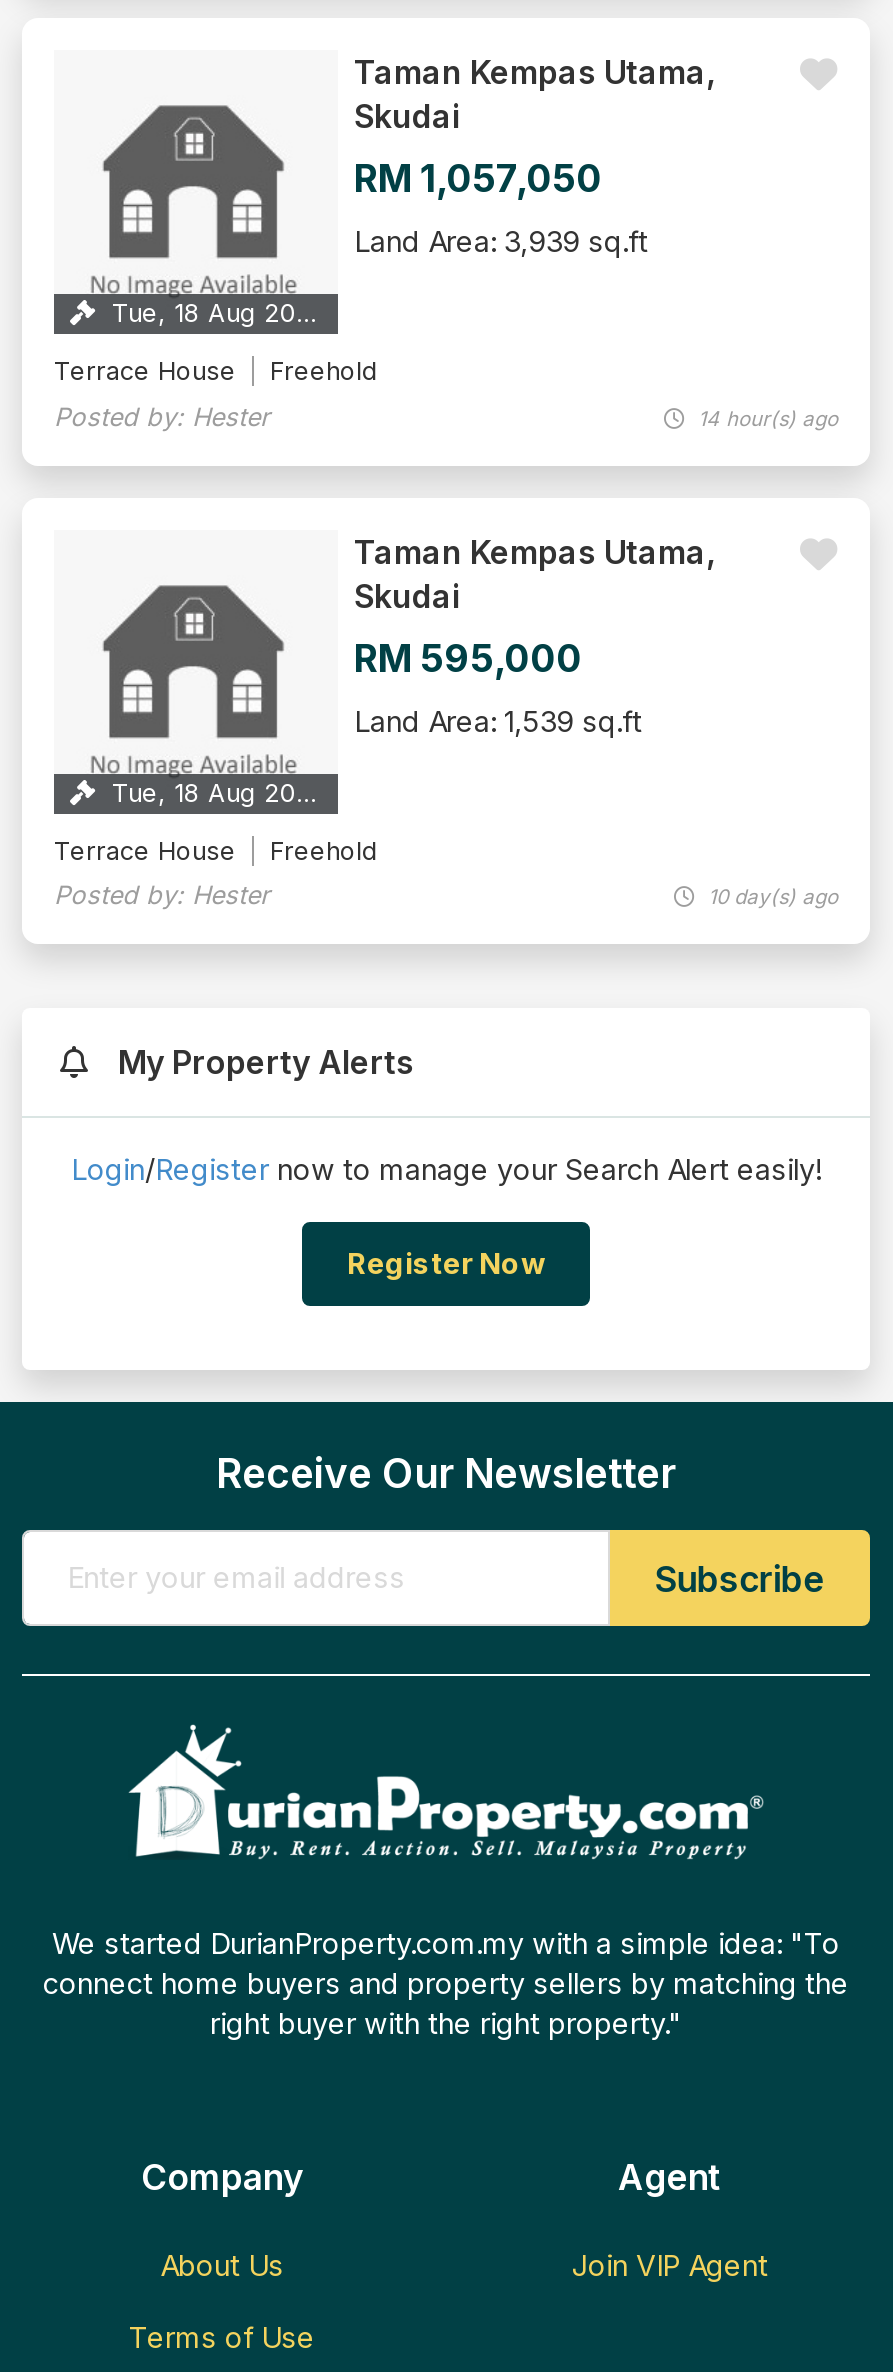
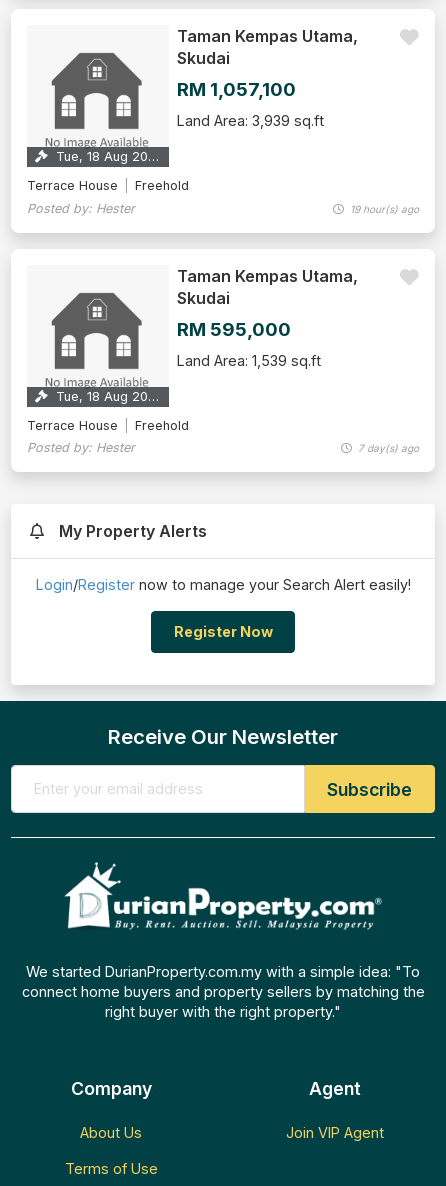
[354,156,602,202] RM 1,057,050 -> [177,78,296,101] RM 1,057,100
[692,405,838,429] 14 hour(s) ago -> [347,202,419,214] 19 hour(s) ago
[702,884,838,908] 10 day(s) ago -> [355,442,419,454] 7 day(s) ago

